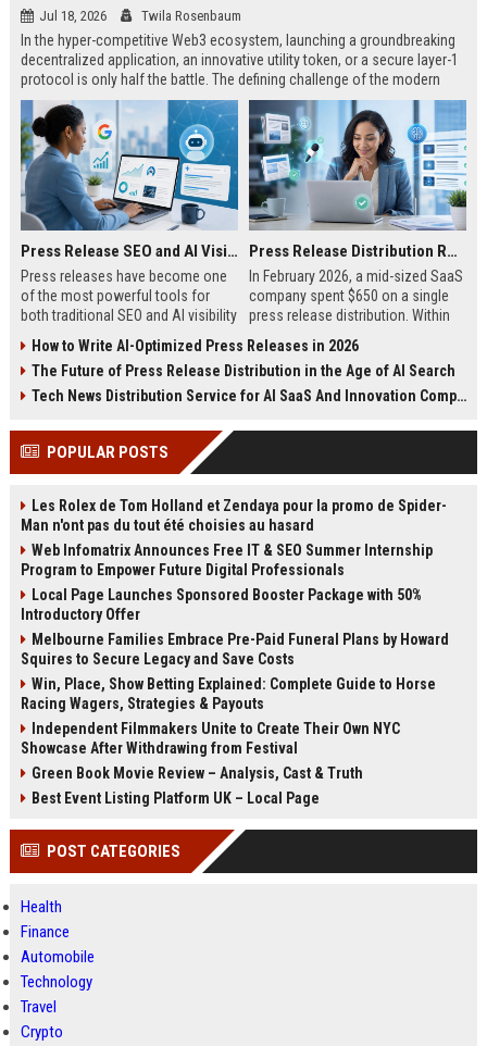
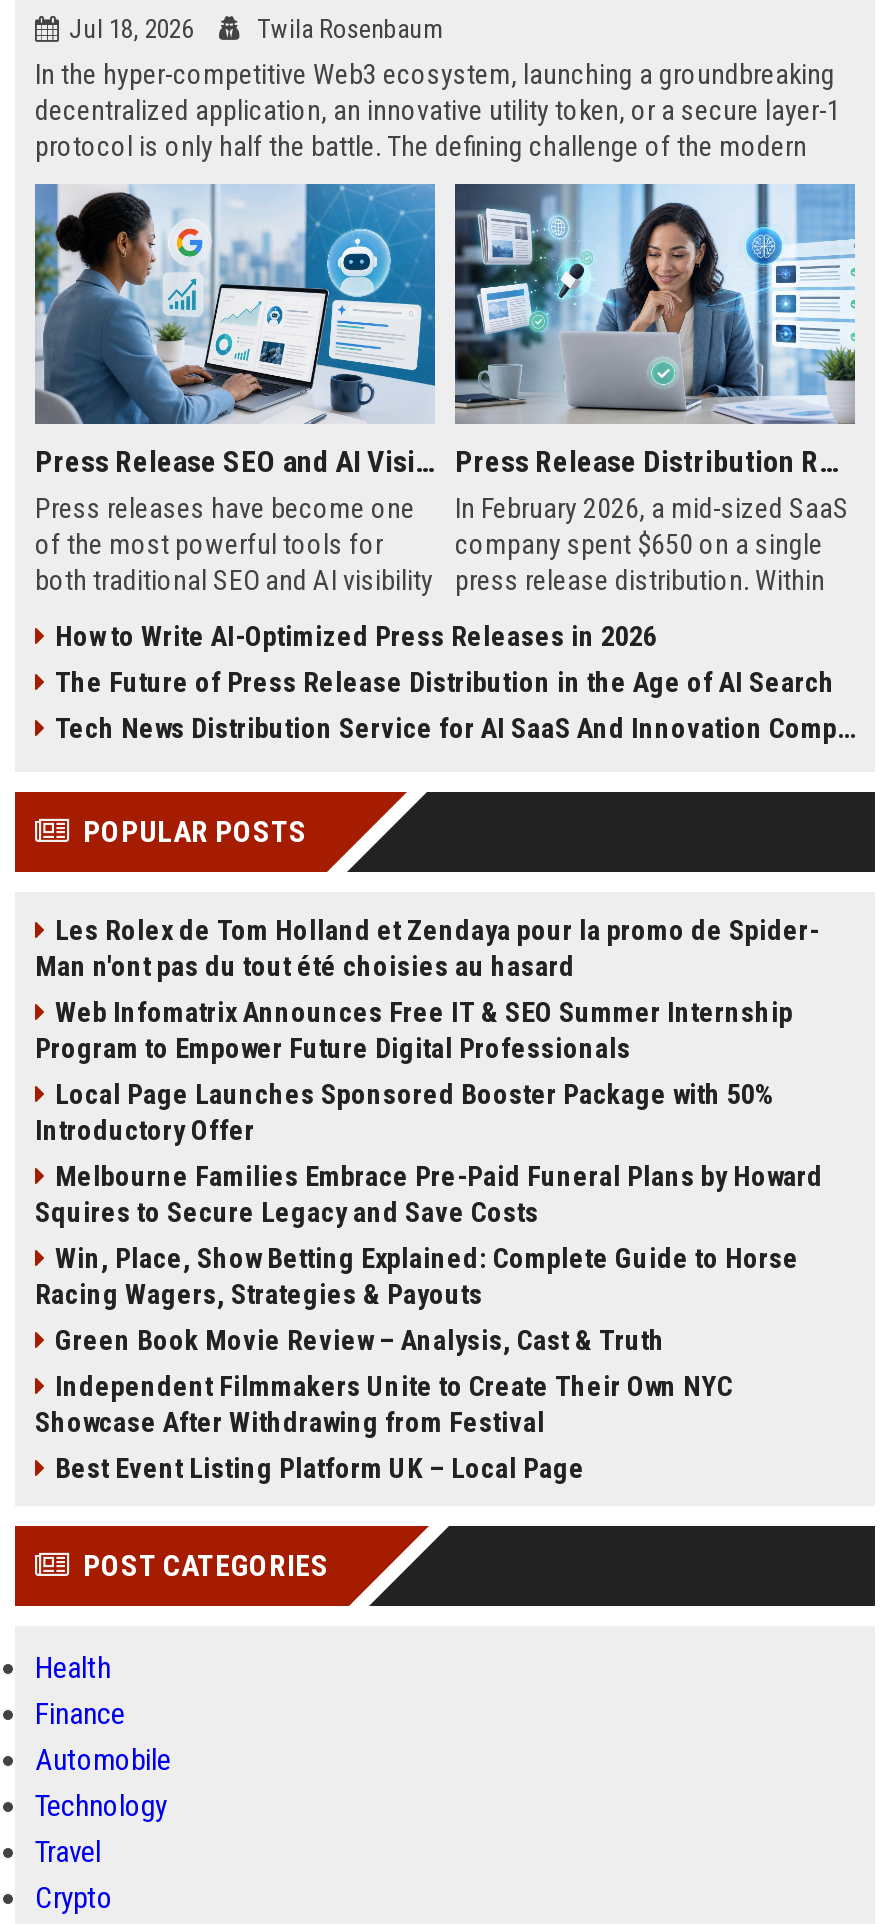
moved [21,720,400,757] -> [35,1370,733,1438]: Independent Filmmakers Unite to Create Their Own NYC | Showcase After Withdrawing from Festival
moved [32,764,363,782] -> [55,1324,665,1356]: Green Book Movie Review – Analysis, Cast & Truth

